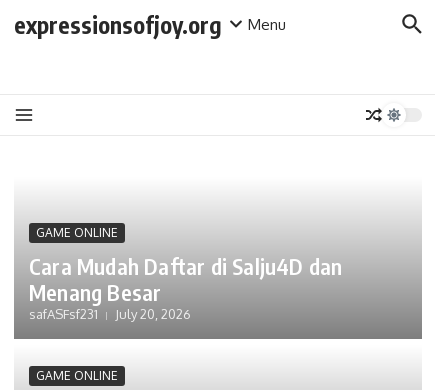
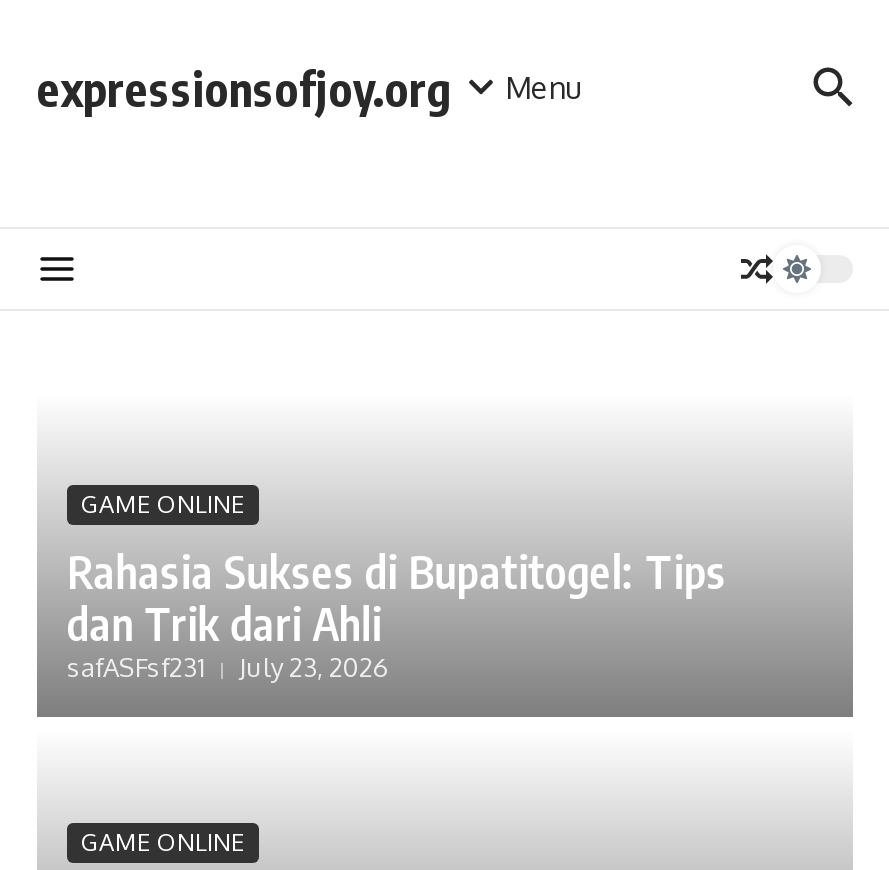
[29,252,342,306] Cara Mudah Daftar di Salju4D dan | Menang Besar -> [67,544,727,652] Rahasia Sukses di Bupatitogel: Tips | dan Trik dari Ahli
[29,306,191,322] safASFsf231 July 20, 2026 -> [67,652,389,684] safASFsf231 July 23, 2026

